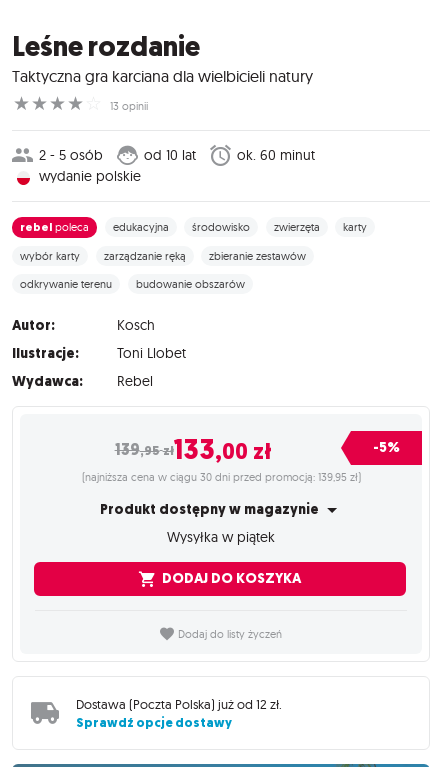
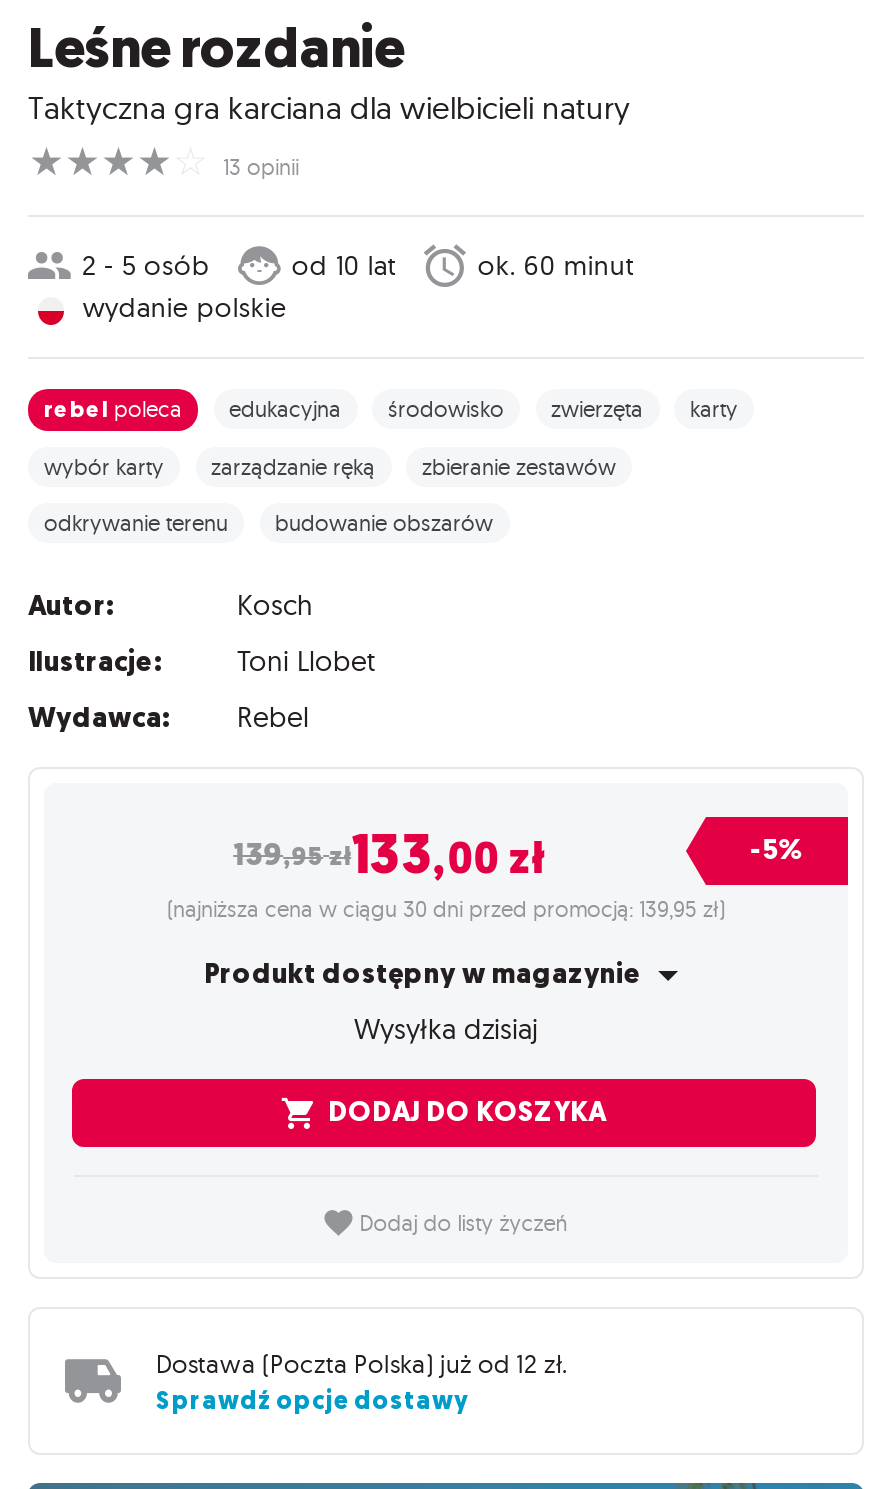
[167,528,275,546] Wysyłka w piątek -> [354,1012,538,1048] Wysyłka dzisiaj

